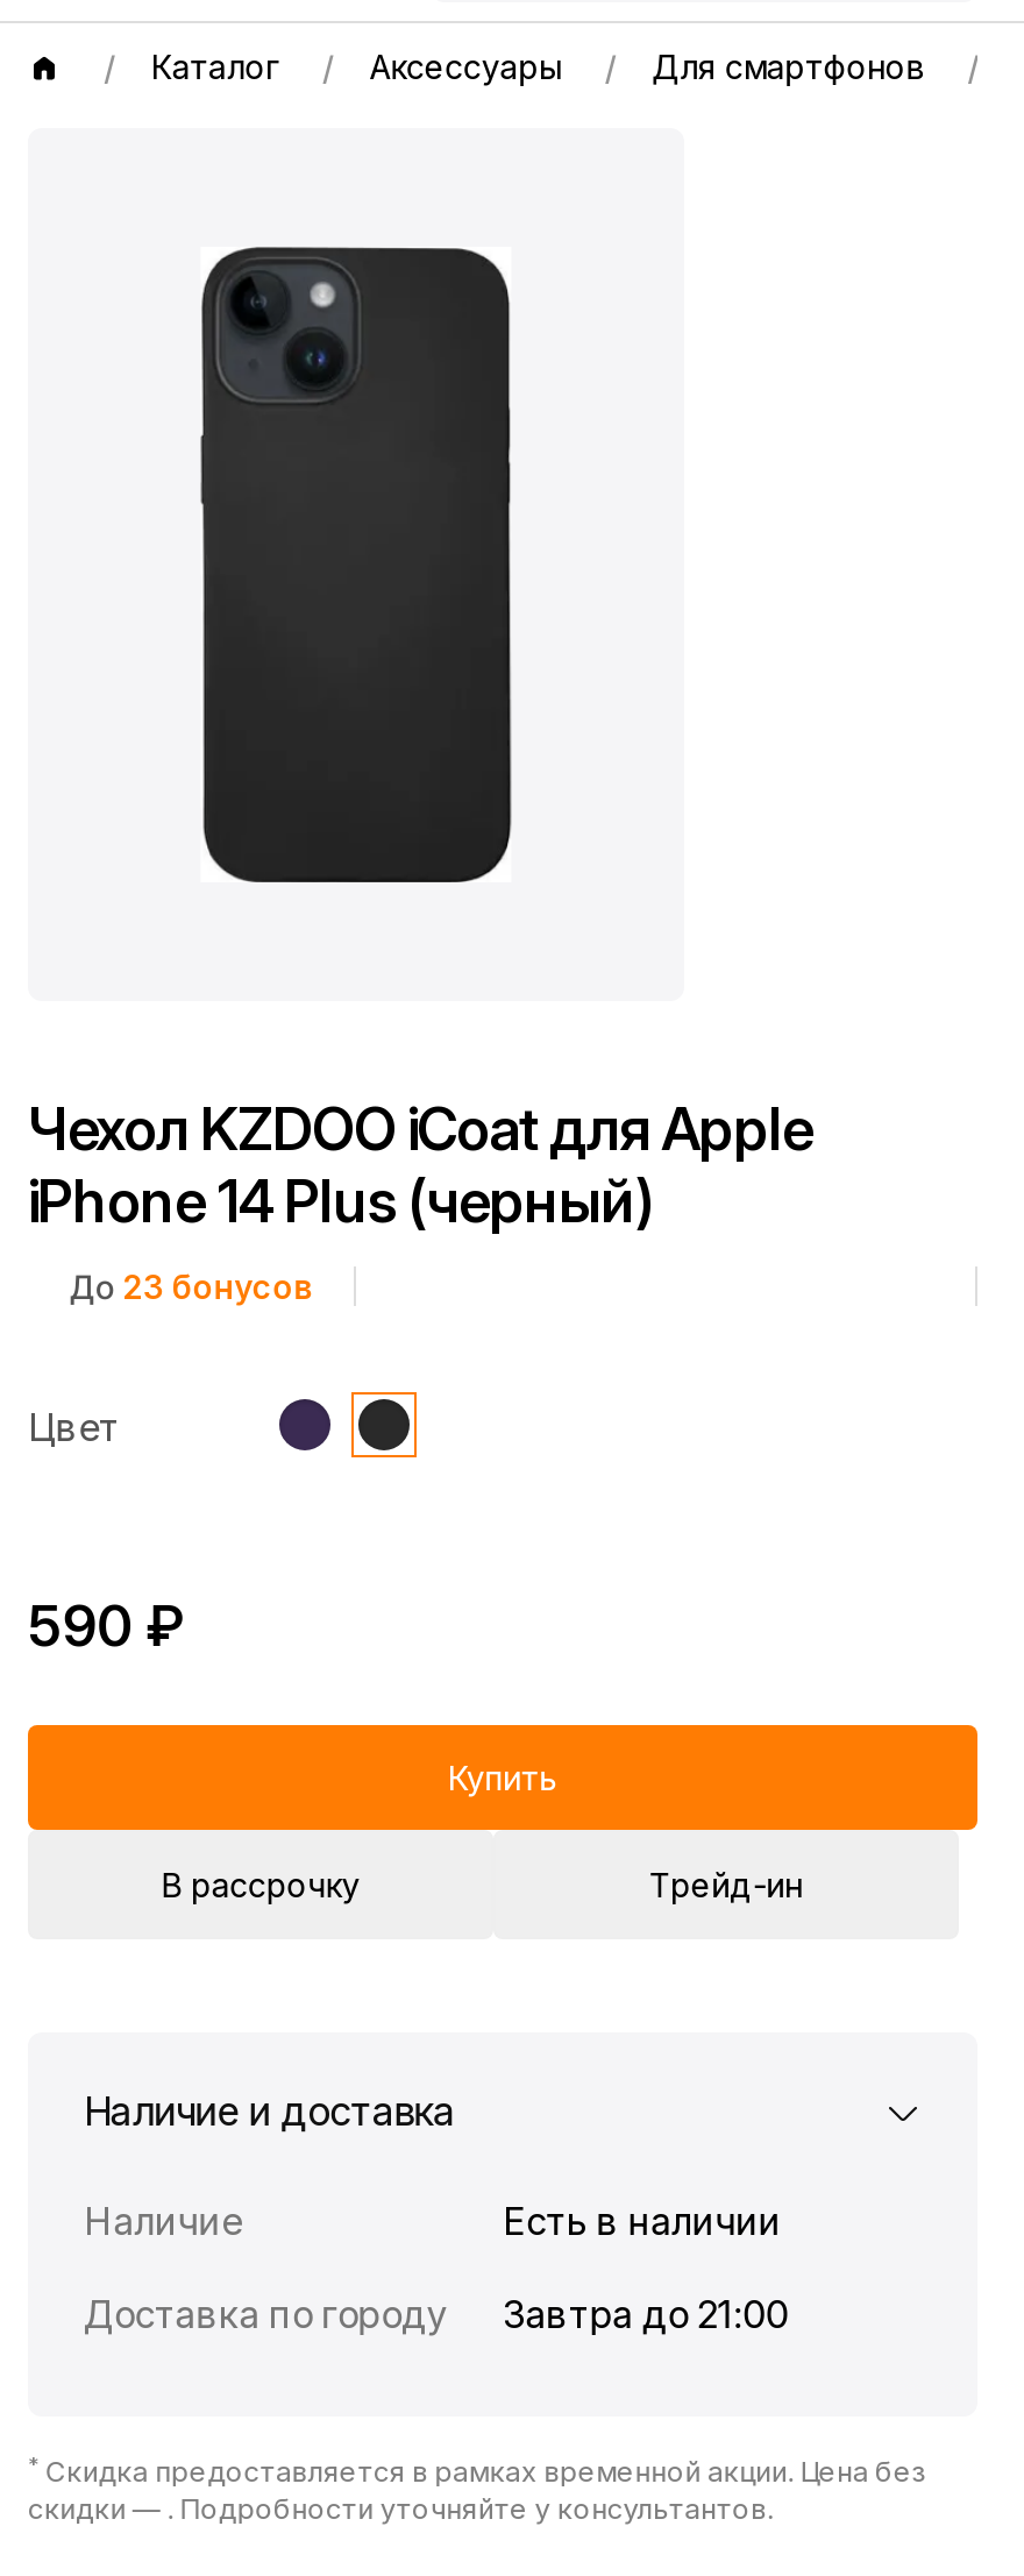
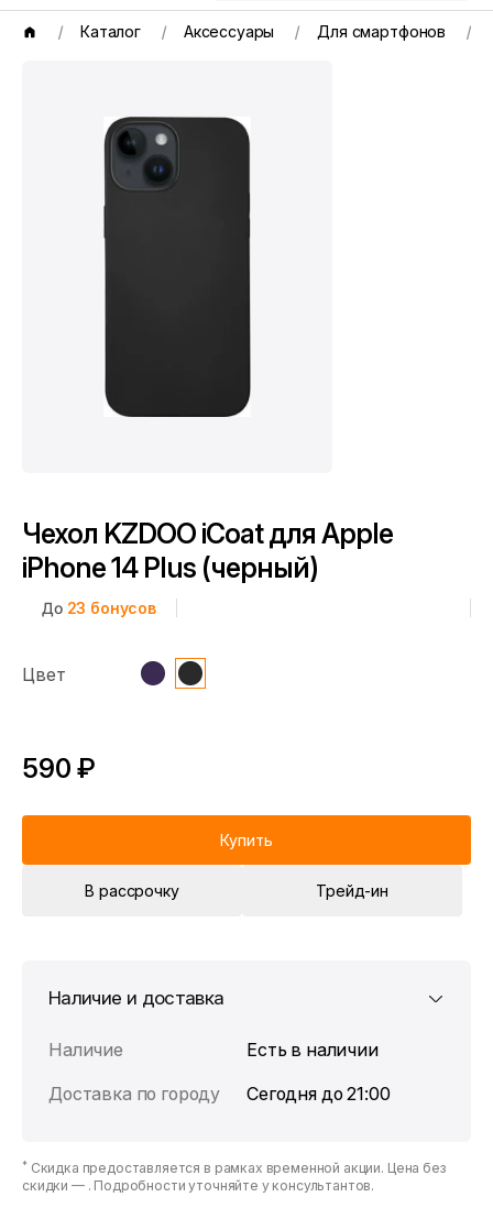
[84,2291,788,2337] Доставка по городу Завтра до 21:00 -> [48,1083,390,1105] Доставка по городу Сегодня до 21:00

